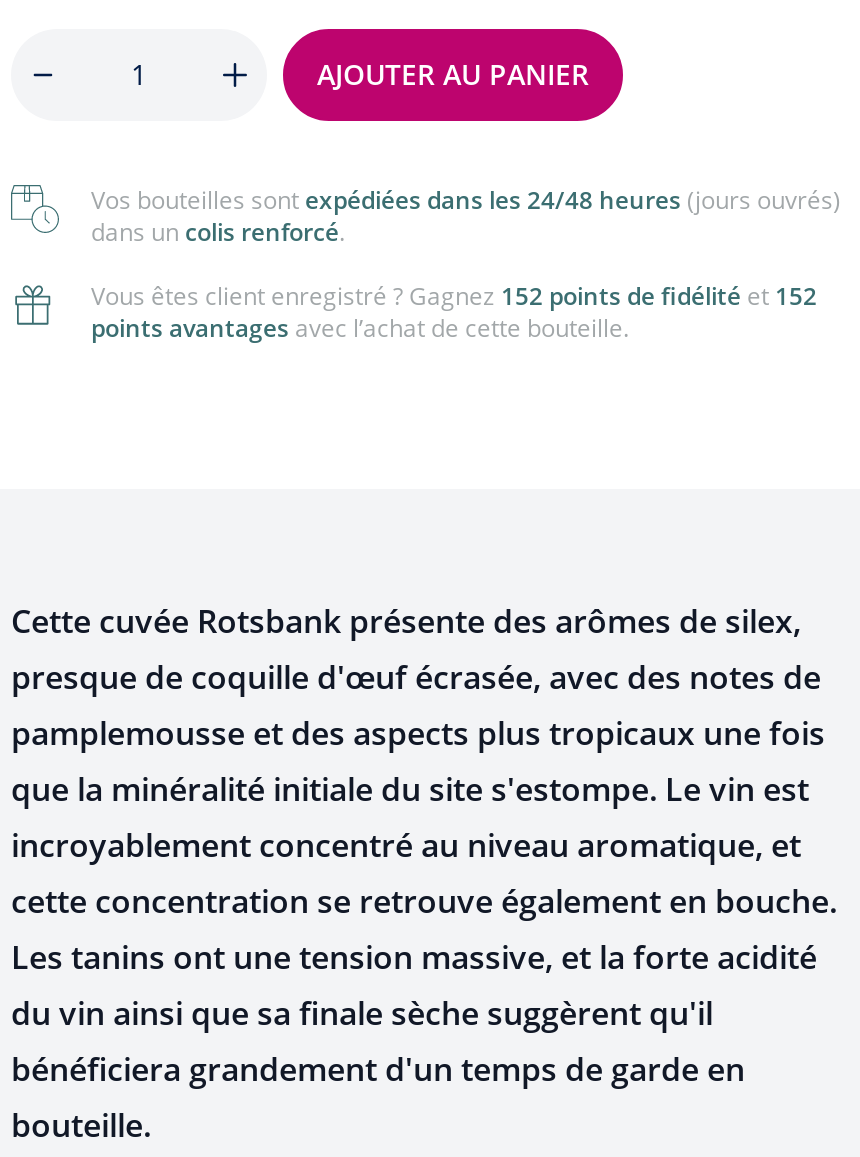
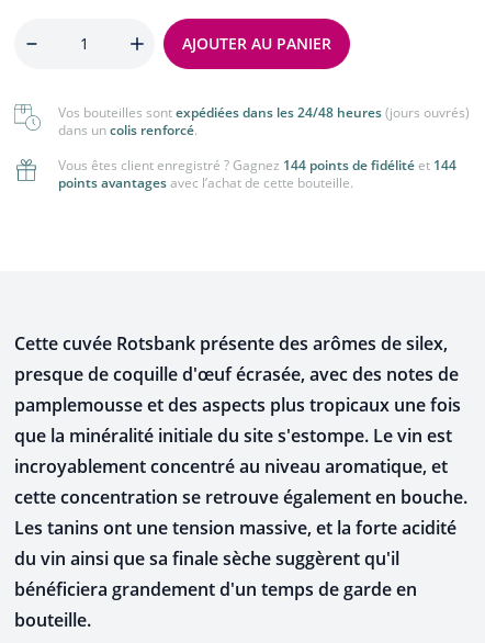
[91,279,817,313] Vous êtes client enregistré ? Gagnez 152 points de fidélité et 152 -> [58,156,456,174] Vous êtes client enregistré ? Gagnez 144 points de fidélité et 144

